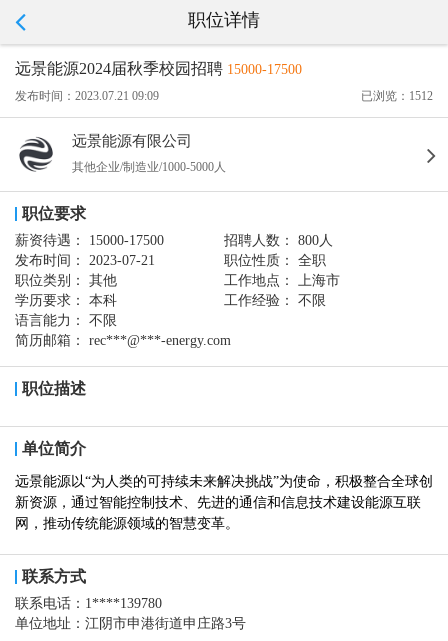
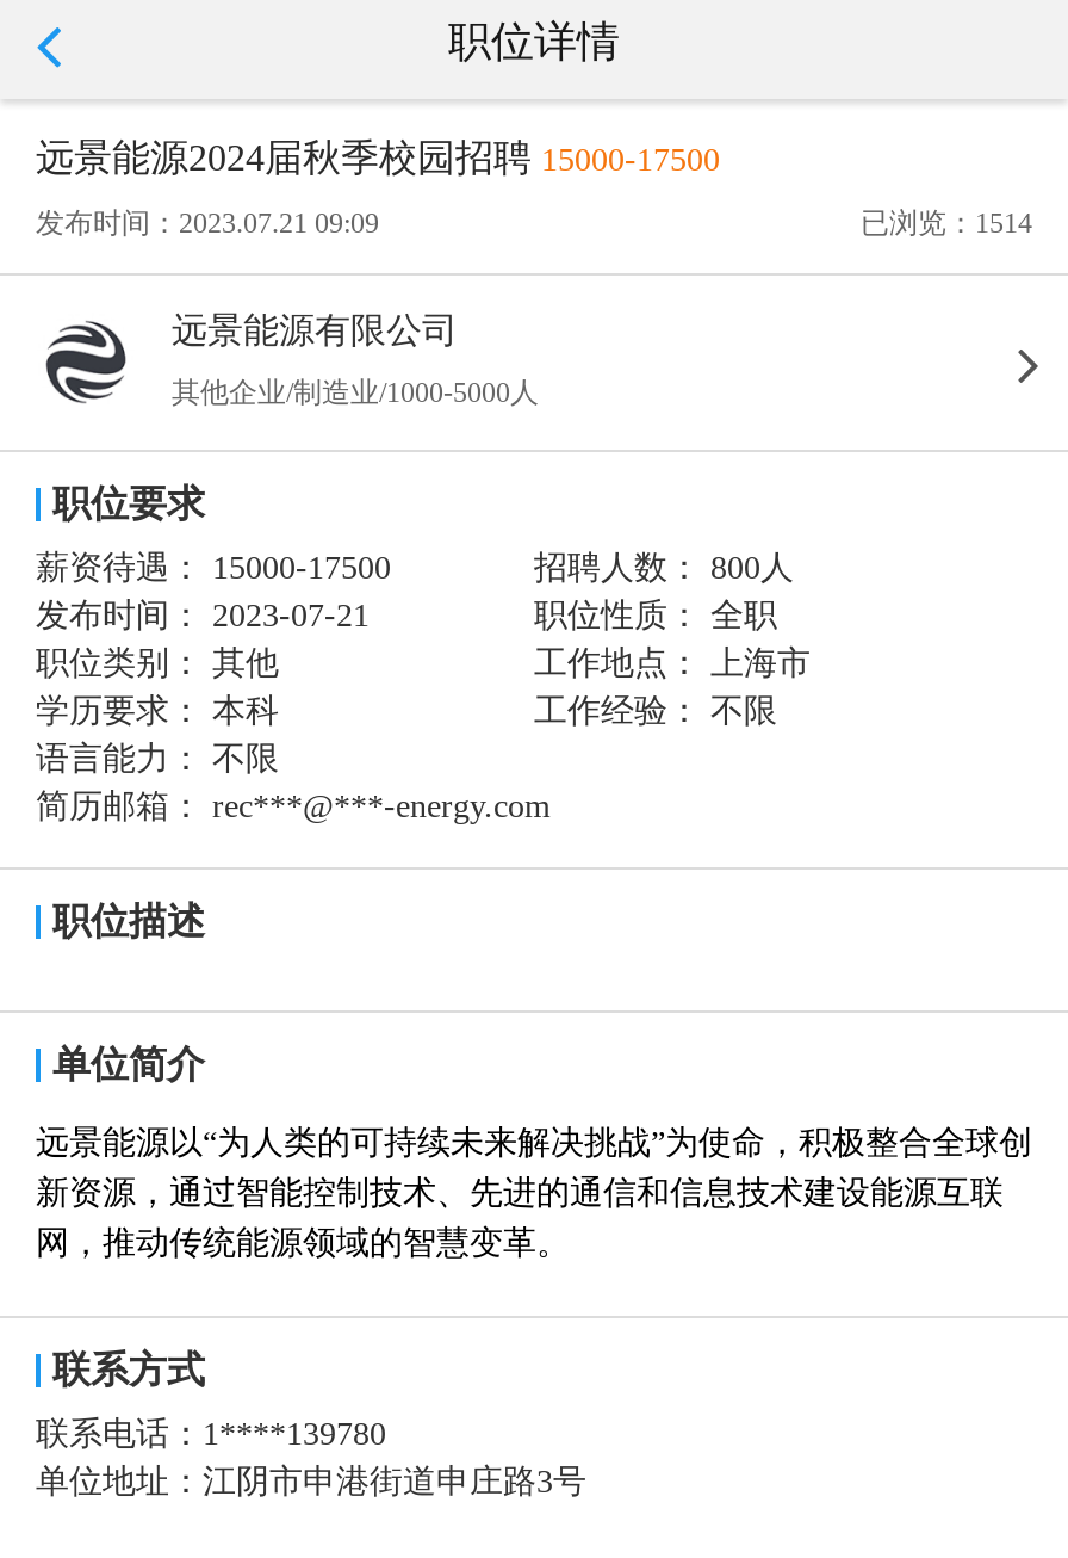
[361,89,433,103] 已浏览：1512 -> [861,206,1032,240] 已浏览：1514

